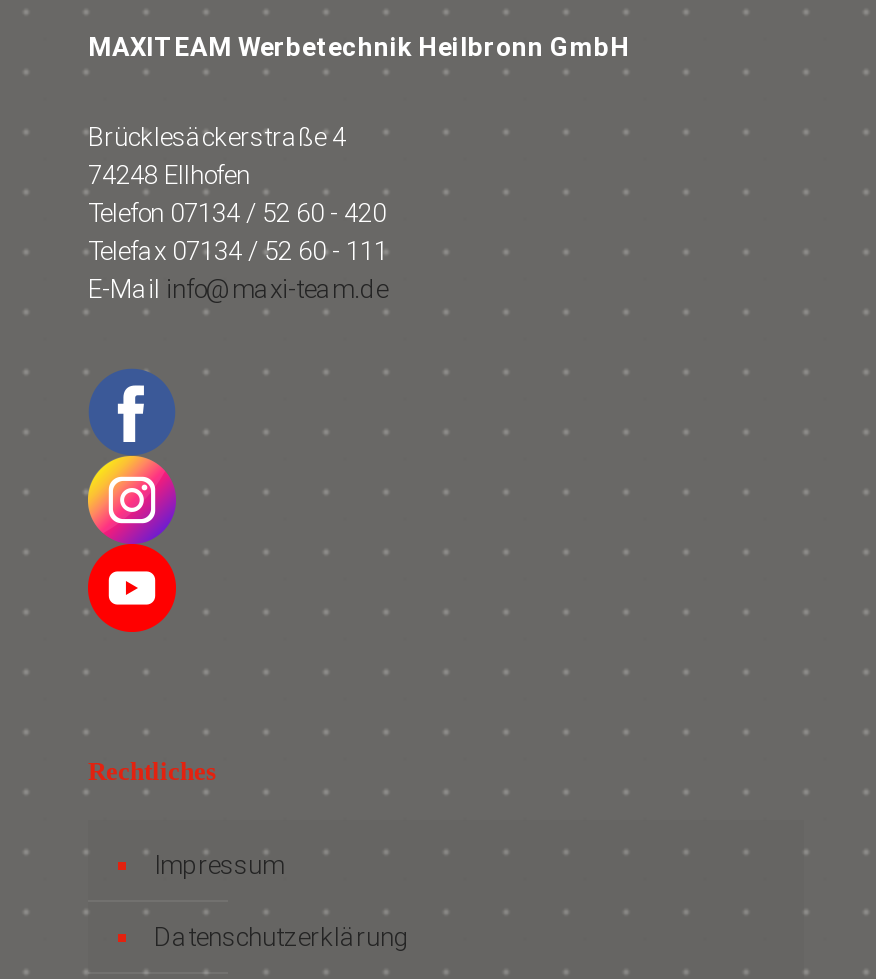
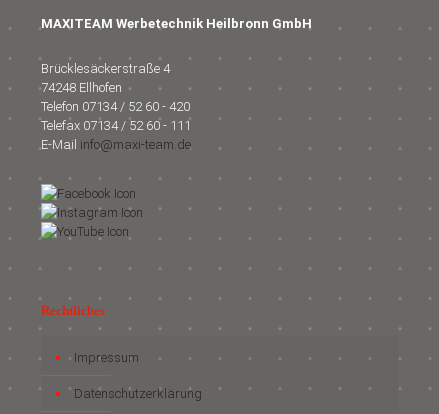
[84,368,178,634] [image] -> [39,177,142,241] [image]

